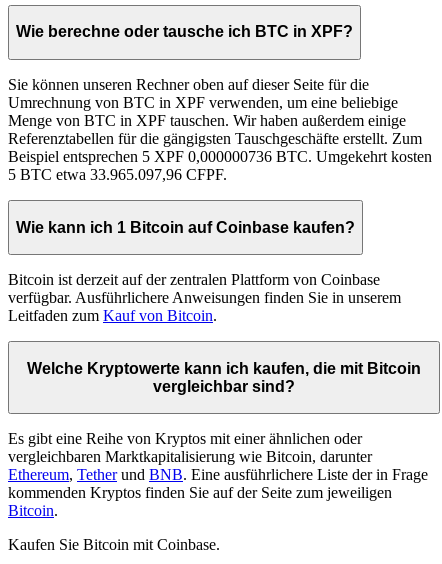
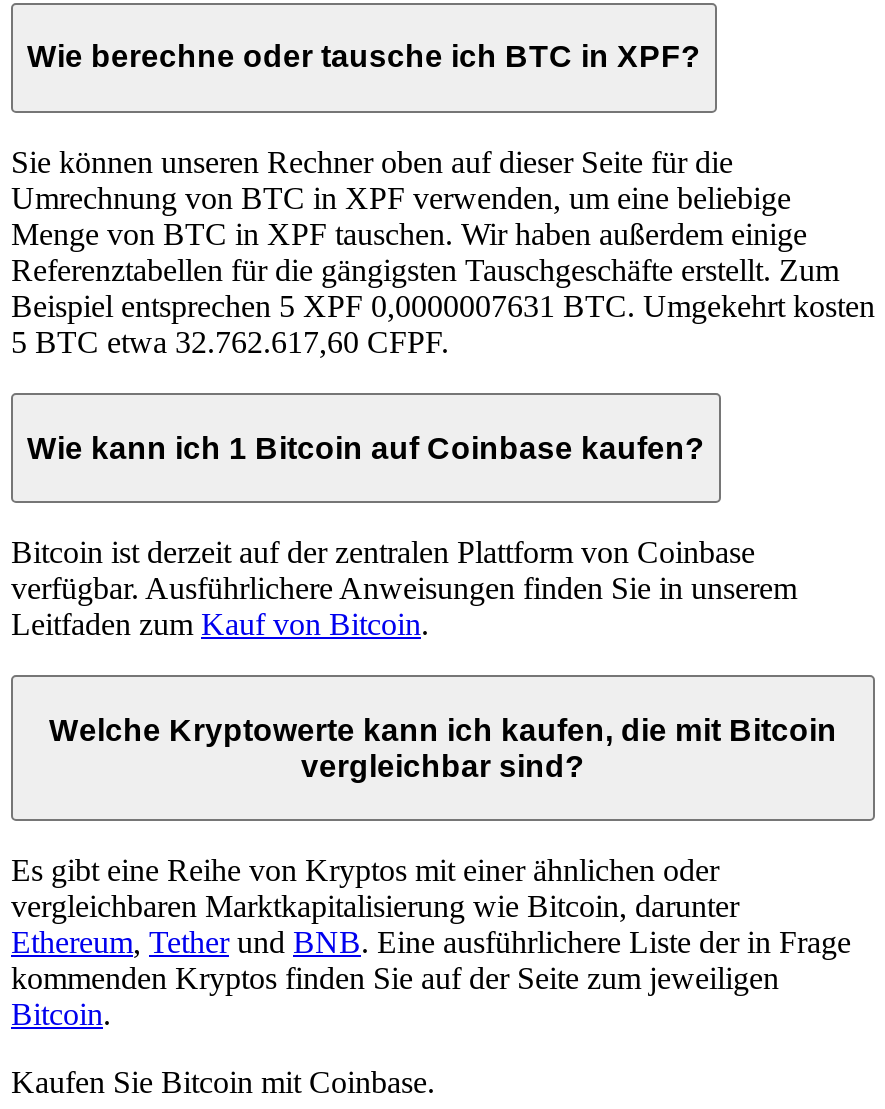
[8,148,432,165] Beispiel entsprechen 5 XPF 0,000000736 BTC. Umgekehrt kosten -> [11,289,875,323] Beispiel entsprechen 5 XPF 0,0000007631 BTC. Umgekehrt kosten
[8,166,227,183] 5 BTC etwa 33.965.097,96 CFPF. -> [11,325,449,359] 5 BTC etwa 32.762.617,60 CFPF.

